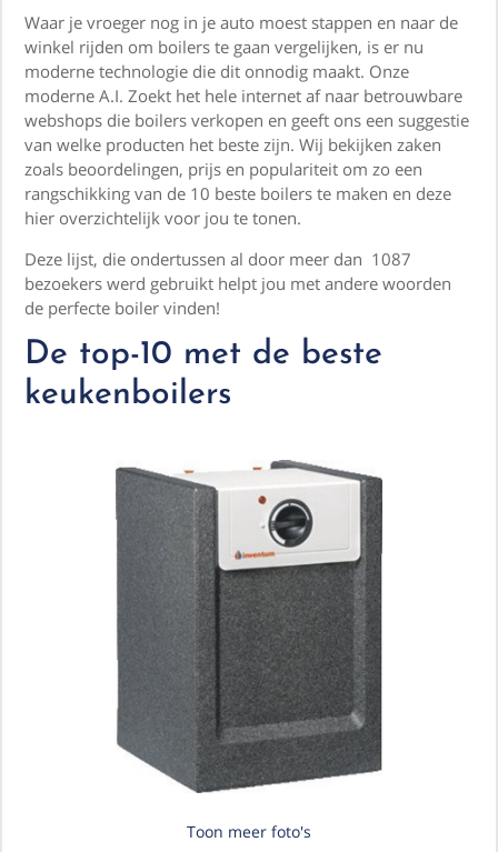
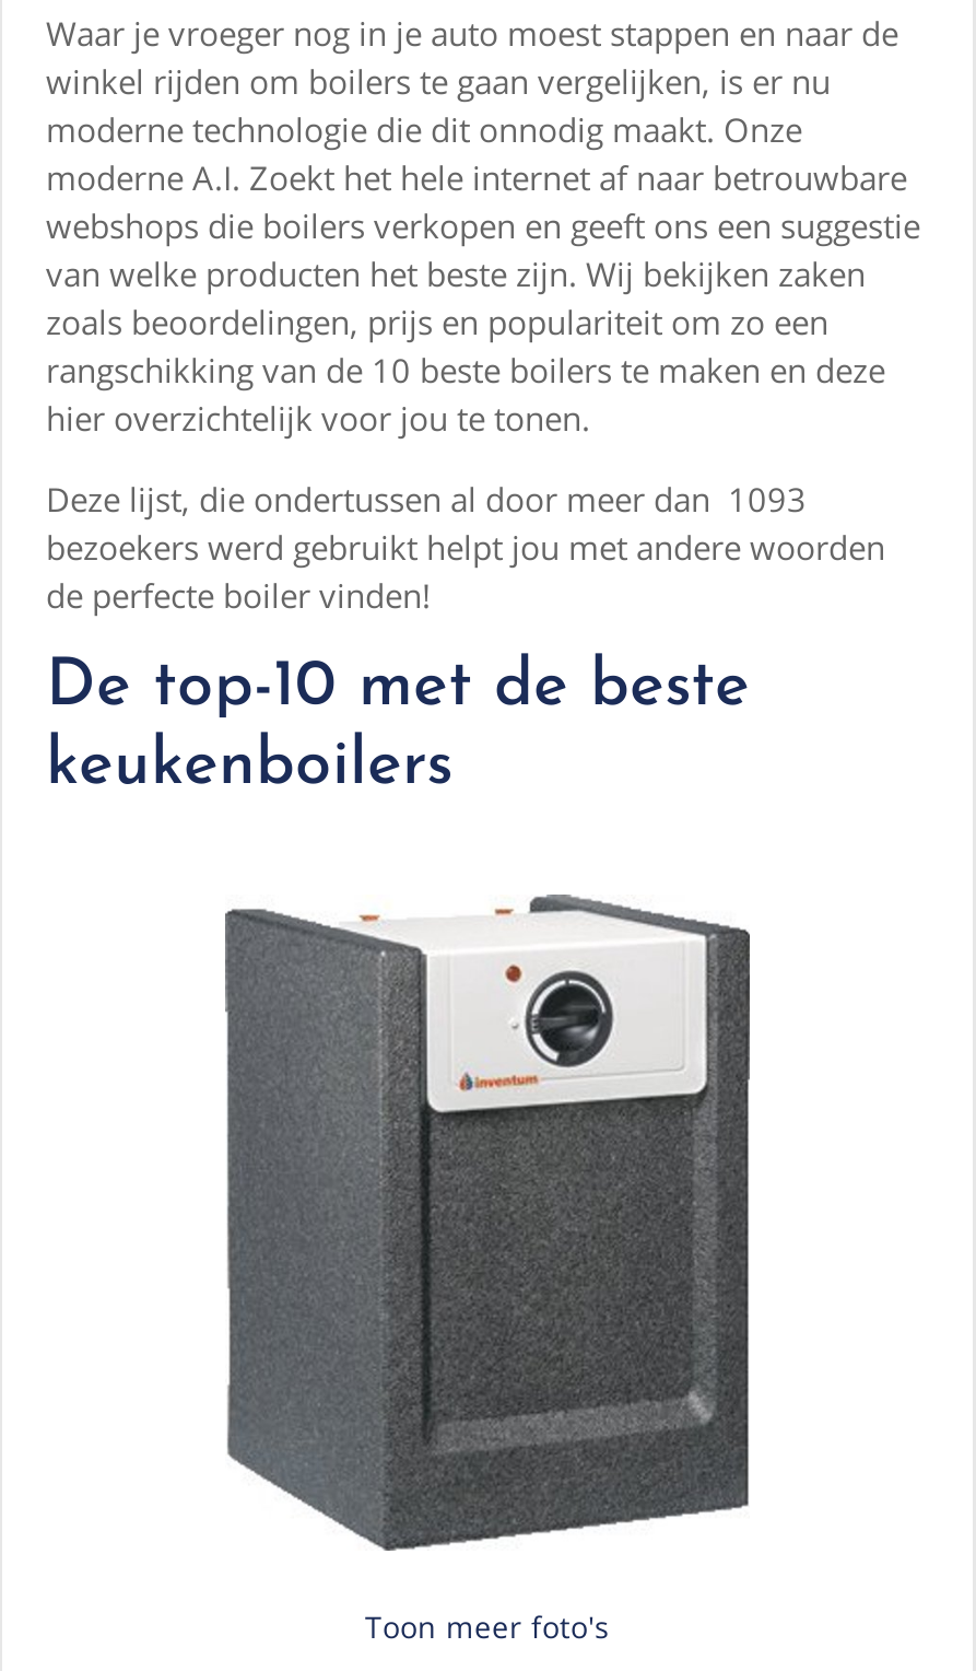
[24,247,411,270] Deze lijst, die ondertussen al door meer dan 1087 -> [46,476,807,520] Deze lijst, die ondertussen al door meer dan 1093

